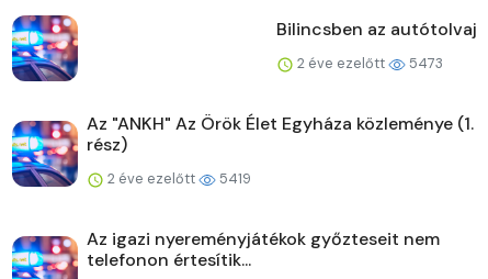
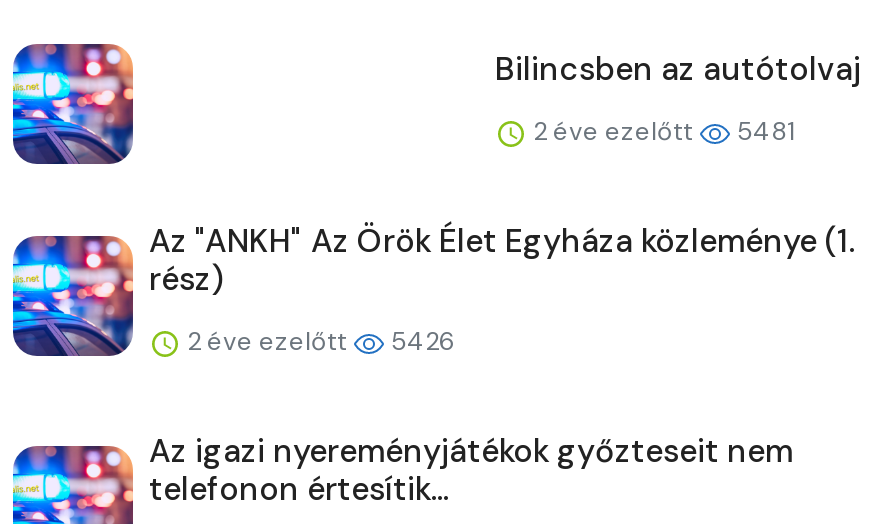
[294,54,443,73] 2 éve ezelőtt 5473 -> [527,115,795,149] 2 éve ezelőtt 5481
[104,170,251,188] 2 éve ezelőtt 5419 -> [181,325,455,359] 2 éve ezelőtt 5426

